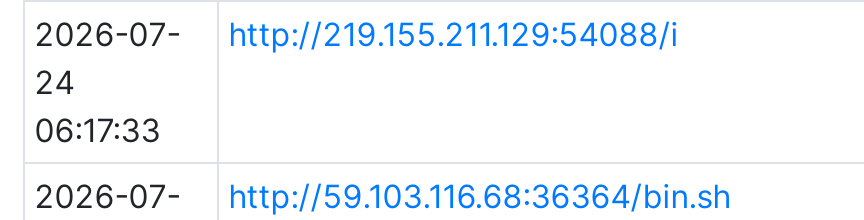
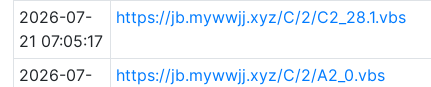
[229,14,679,54] http://219.155.211.129:54088/i -> [116,7,406,27] https://jb.mywwjj.xyz/C/2/C2_28.1.vbs
[35,62,161,150] 24 | 06:17:33 -> [19,31,103,51] 21 07:05:17
[229,176,731,216] http://59.103.116.68:36364/bin.sh -> [116,65,385,85] https://jb.mywwjj.xyz/C/2/A2_0.vbs

